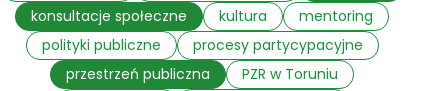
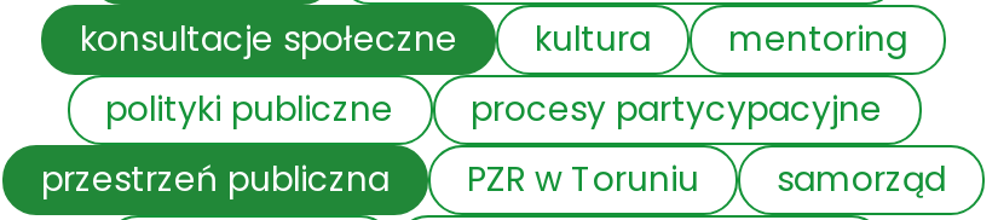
none -> [777,155,946,203] samorząd

